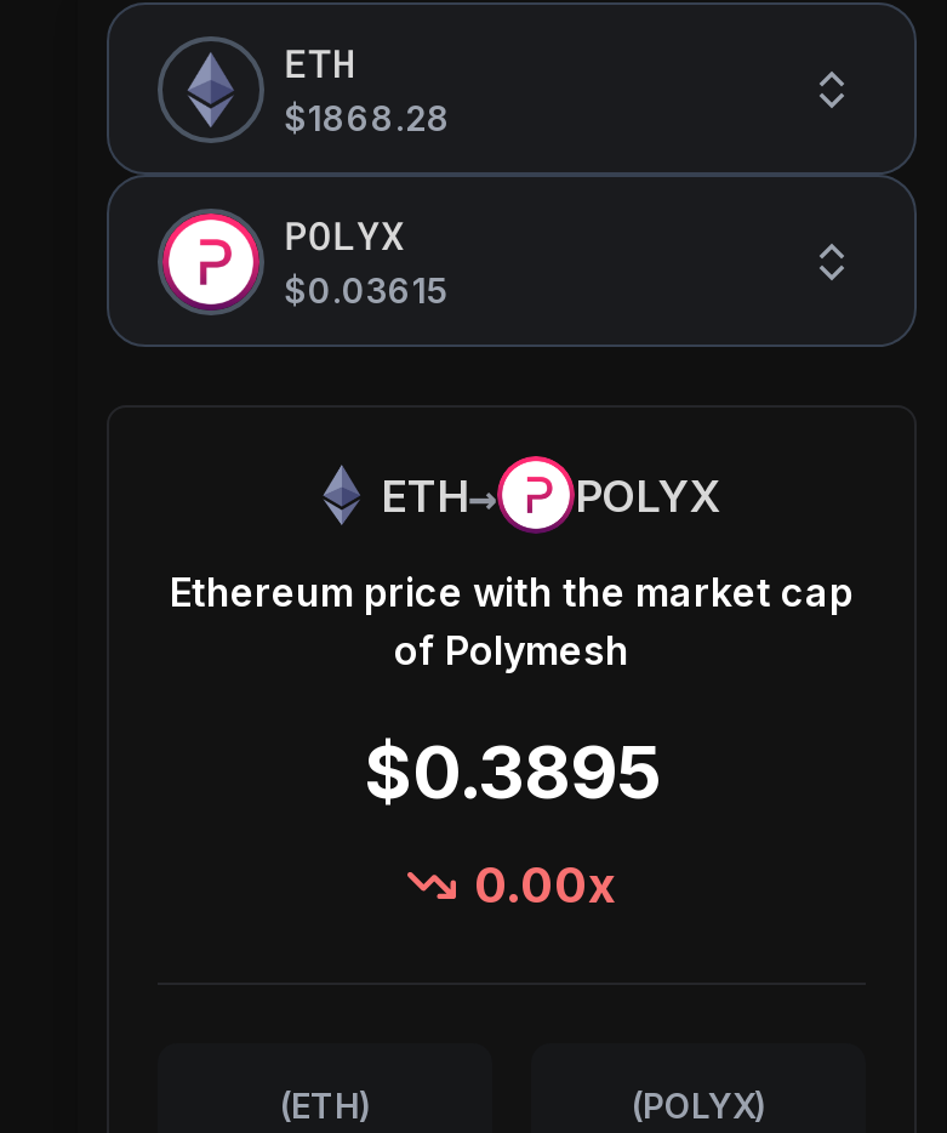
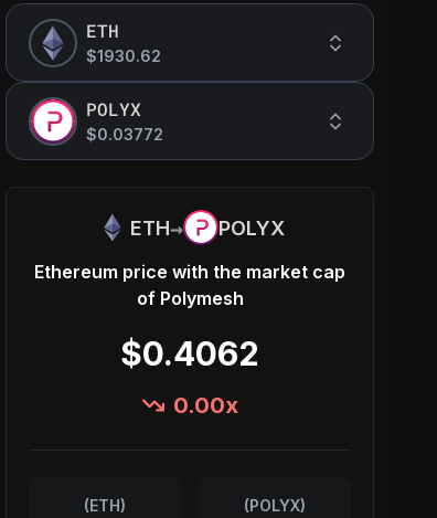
[284,97,451,138] $1868.28 -> [86,46,161,65] $1930.62
[284,269,449,311] $0.03615 -> [86,125,163,144] $0.03772
[364,728,660,815] $0.3895 -> [120,334,259,373] $0.4062

